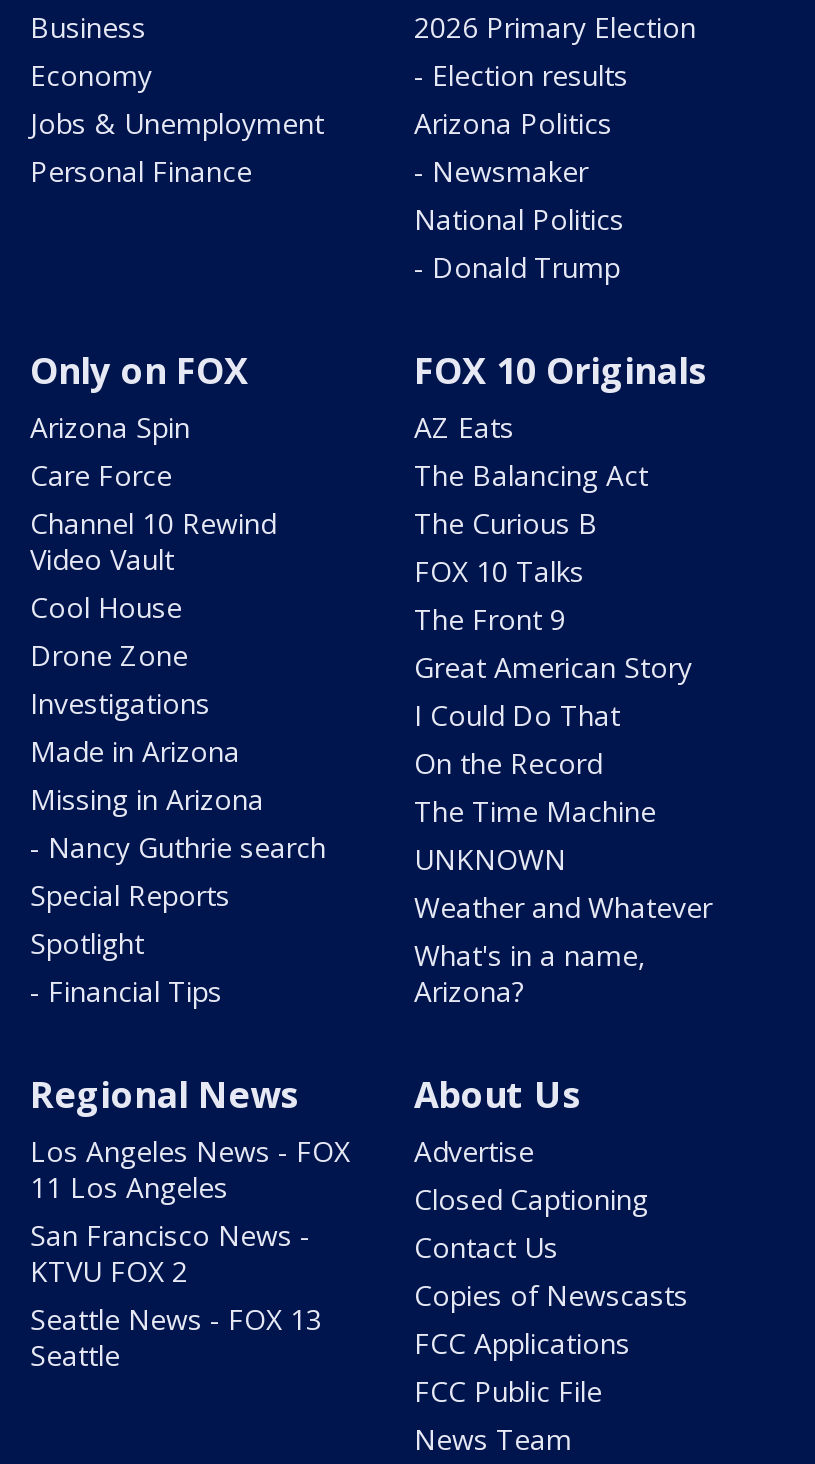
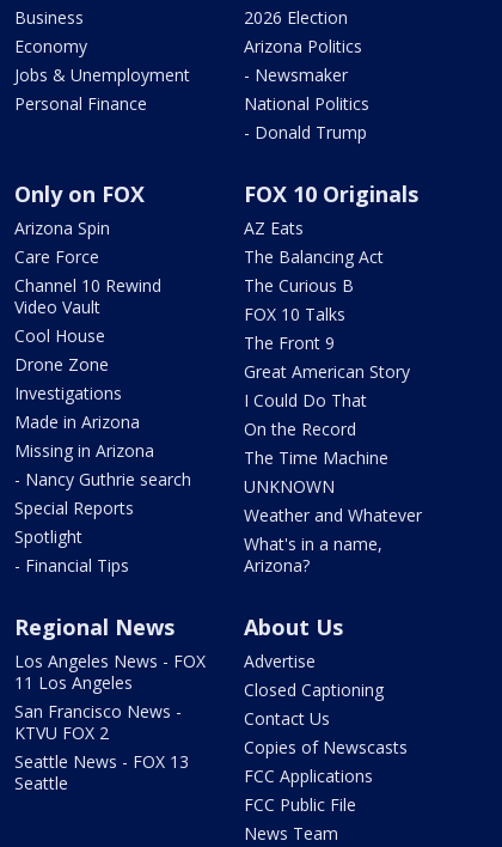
[414,9,696,95] 2026 Primary Election | - Election results -> [244,5,348,28] 2026 Election

